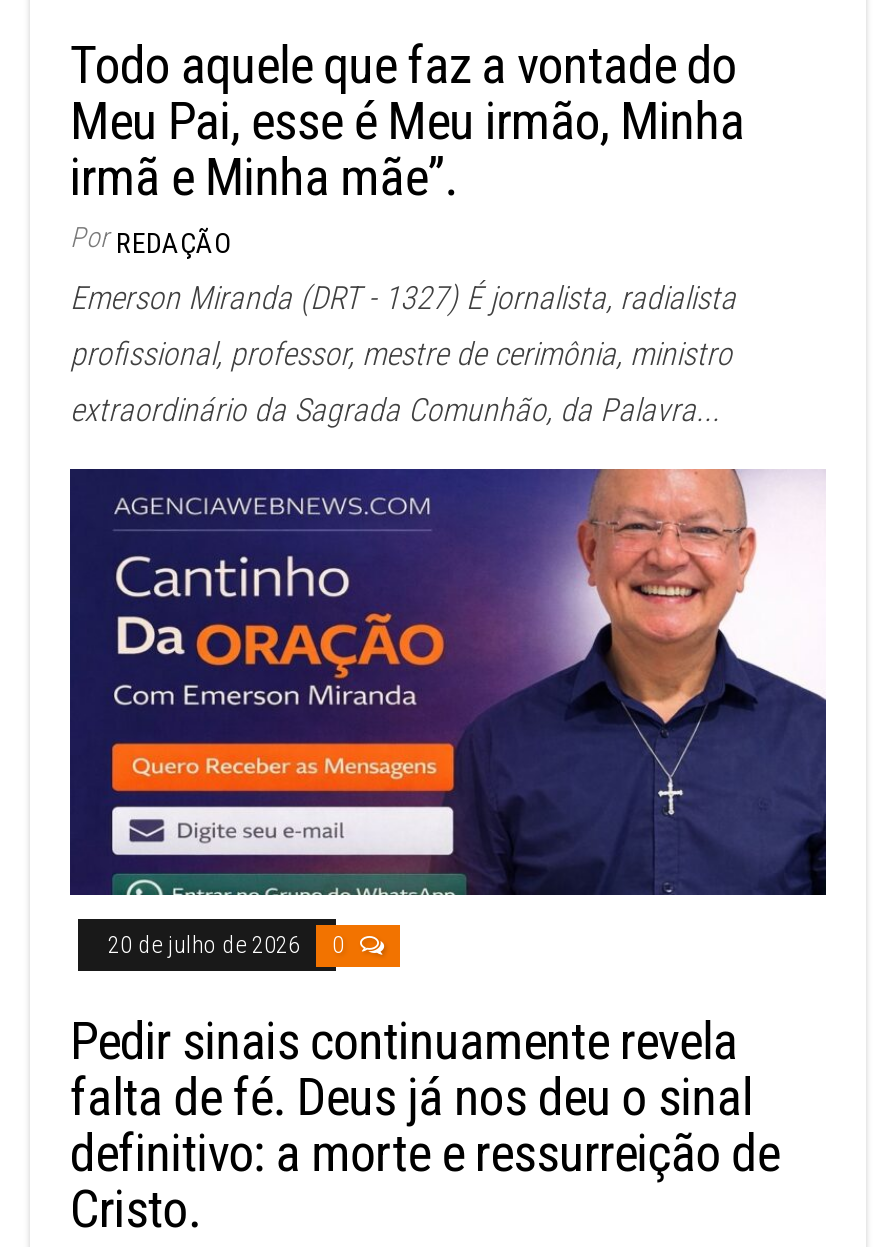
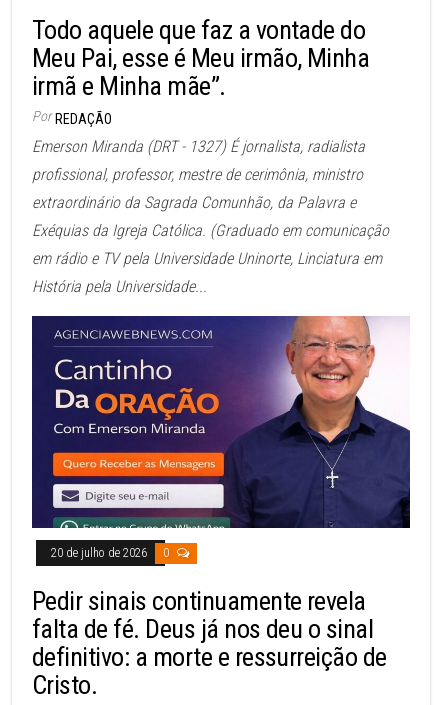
[70,391,720,429] extraordinário da Sagrada Comunhão, da Palavra... -> [32,192,389,295] extraordinário da Sagrada Comunhão, da Palavra e | Exéquias da Igreja Católica. (Graduado em comunicação | em rádio e TV pela Universidade Uninorte, Linciatura em | História pela Universidade...

